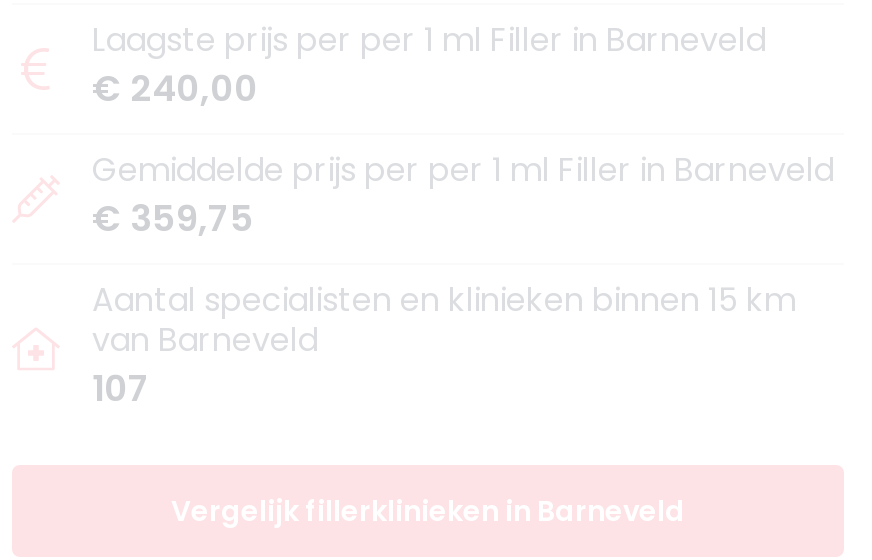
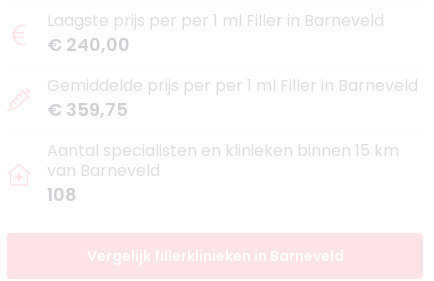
[92,363,150,413] 107 -> [47,182,77,207] 108

